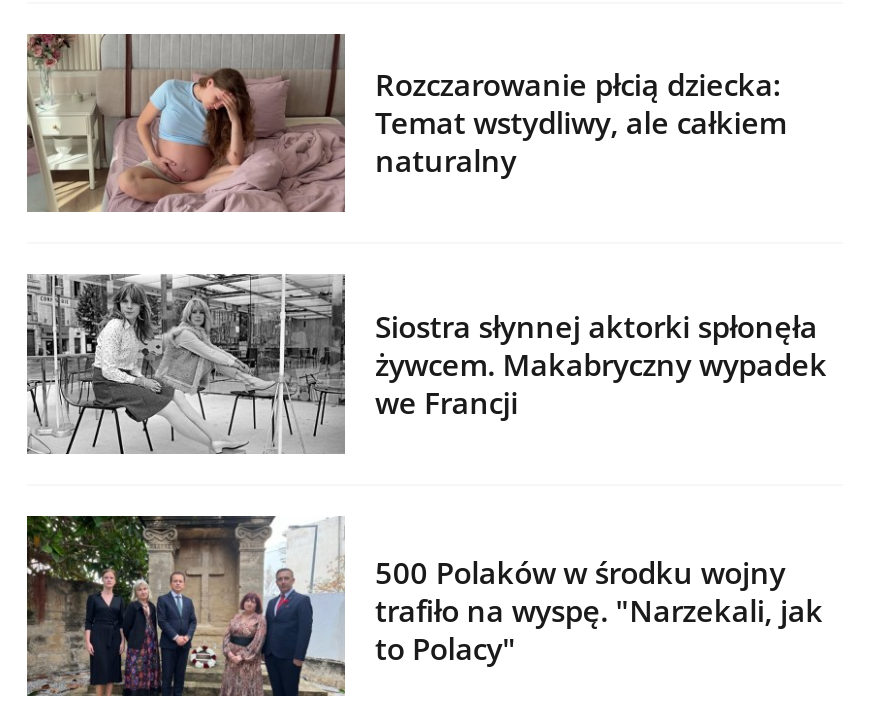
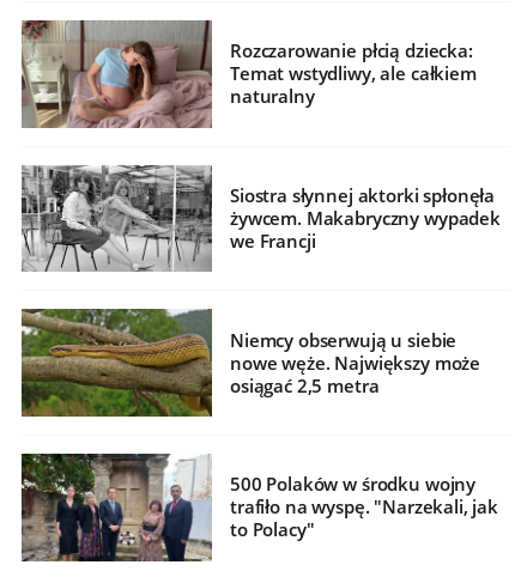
none -> [22,308,480,418] [image] | Niemcy obserwują u siebie | nowe węże. Największy może | osiągać 2,5 metra
moved [27,514,343,700] -> [22,452,212,563]: [image]

